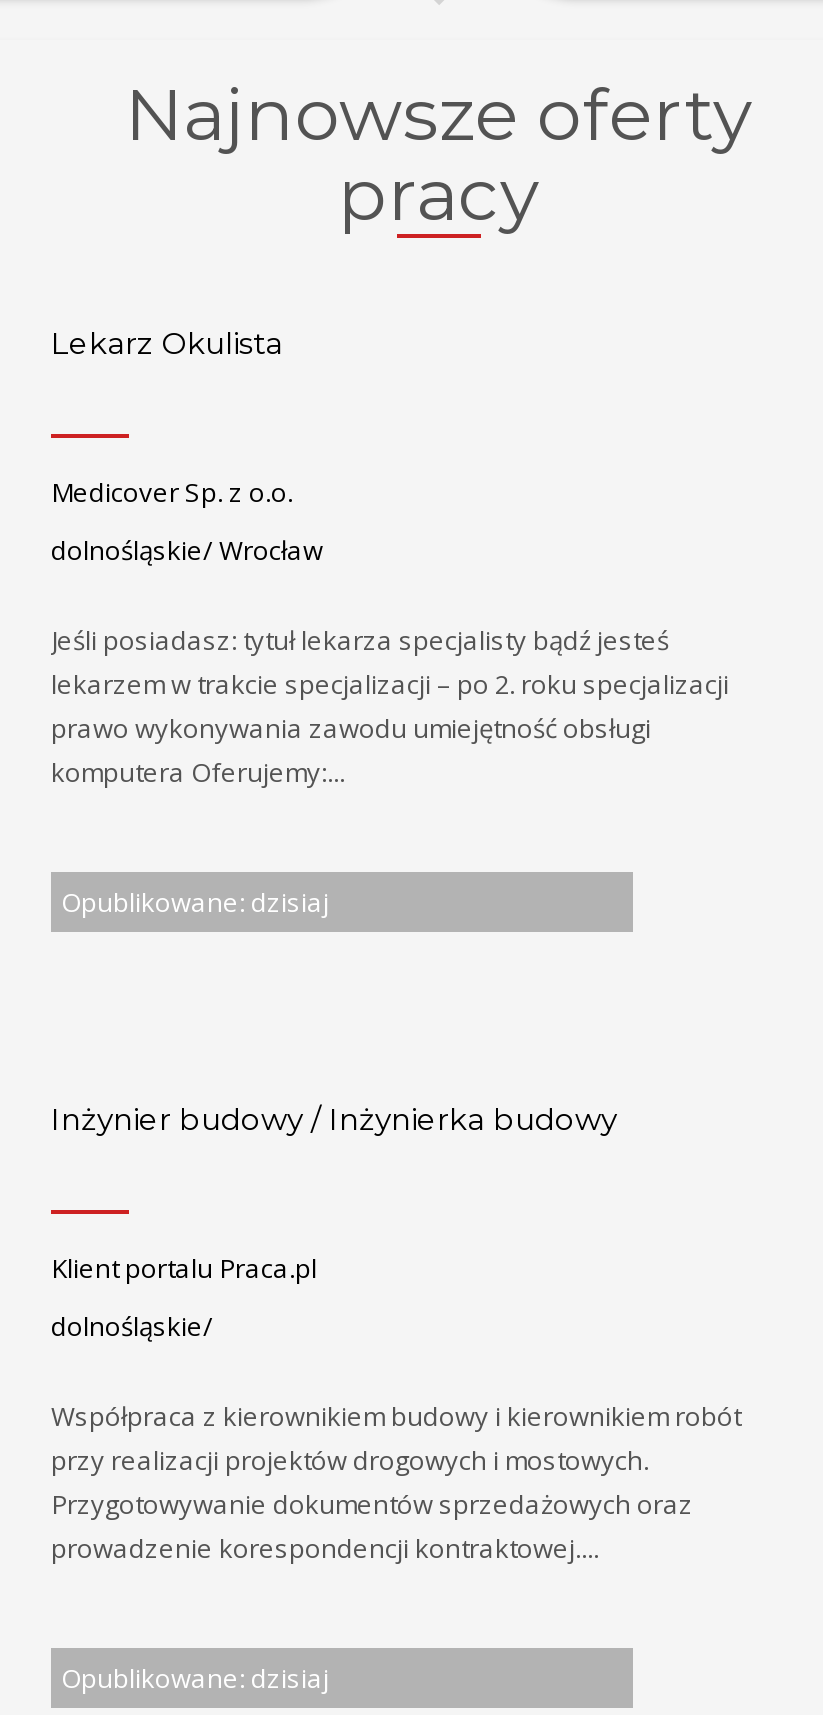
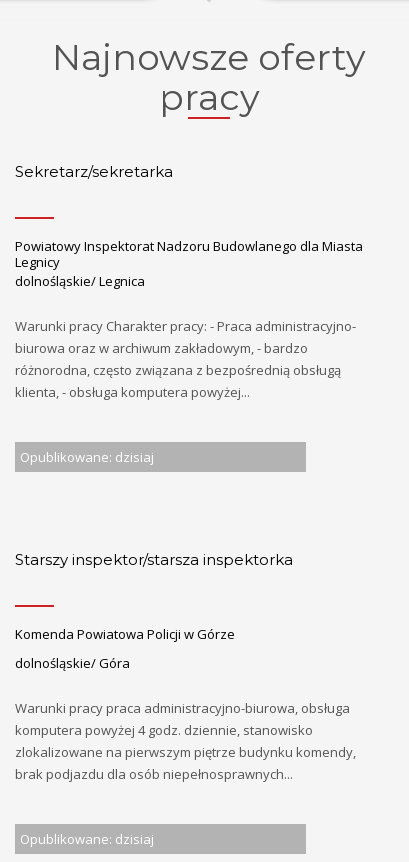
[51,323,283,361] Lekarz Okulista -> [15,162,173,181] Sekretarz/sekretarka
[51,474,729,789] Medicover Sp. z o.o. | dolnośląskie/ Wrocław | Jeśli posiadasz: tytuł lekarza specjalisty bądź jesteś | lekarzem w trakcie specjalizacji – po 2. roku specjalizacji | prawo wykonywania zawodu umiejętność obsługi | komputera Oferujemy:... -> [15,237,363,401] Powiatowy Inspektorat Nadzoru Budowlanego dla Miasta | Legnicy | dolnośląskie/ Legnica | Warunki pracy Charakter pracy: - Praca administracyjno- | biurowa oraz w archiwum zakładowym, - bardzo | różnorodna, często związana z bezpośrednią obsługą | klienta, - obsługa komputera powyżej...
[51,1100,617,1138] Inżynier budowy / Inżynierka budowy -> [15,550,293,569] Starszy inspektor/starsza inspektorka
[51,1251,317,1287] Klient portalu Praca.pl -> [15,625,235,643] Komenda Powiatowa Policji w Górze
[51,1308,213,1344] dolnośląskie/ -> [15,654,130,672] dolnośląskie/ Góra
[51,1398,741,1566] Współpraca z kierownikiem budowy i kierownikiem robót | przy realizacji projektów drogowych i mostowych. | Przygotowywanie dokumentów sprzedażowych oraz | prowadzenie korespondencji kontraktowej.... -> [15,699,356,783] Warunki pracy praca administracyjno-biurowa, obsługa | komputera powyżej 4 godz. dziennie, stanowisko | zlokalizowane na pierwszym piętrze budynku komendy, | brak podjazdu dla osób niepełnosprawnych...

